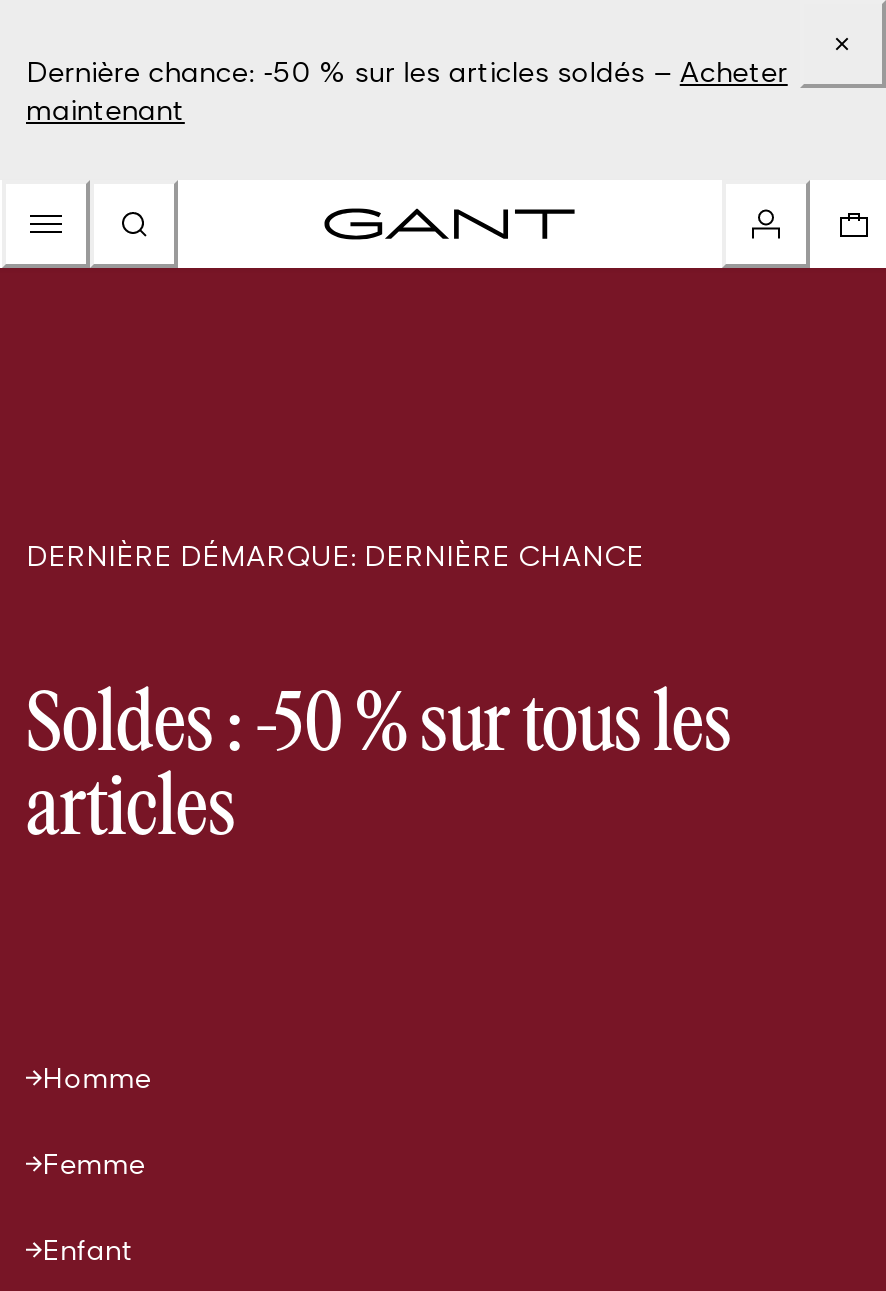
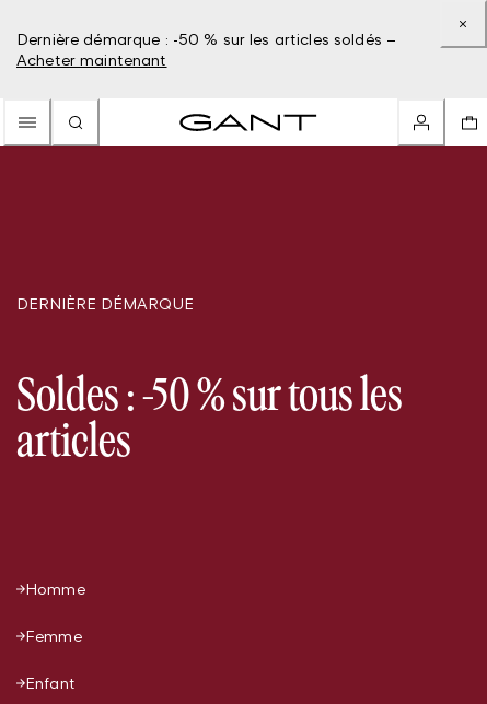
[26,54,788,126] Dernière chance: -50 % sur les articles soldés – Acheter | maintenant -> [16,30,396,69] Dernière démarque : -50 % sur les articles soldés – | Acheter maintenant
[26,538,644,572] DERNIÈRE DÉMARQUE: DERNIÈRE CHANCE -> [16,294,194,313] DERNIÈRE DÉMARQUE

